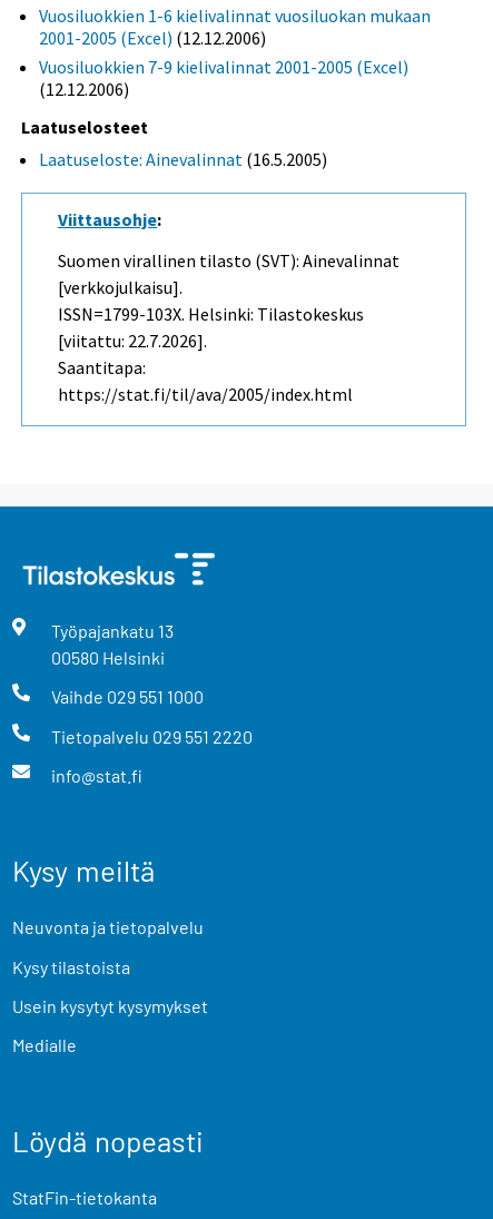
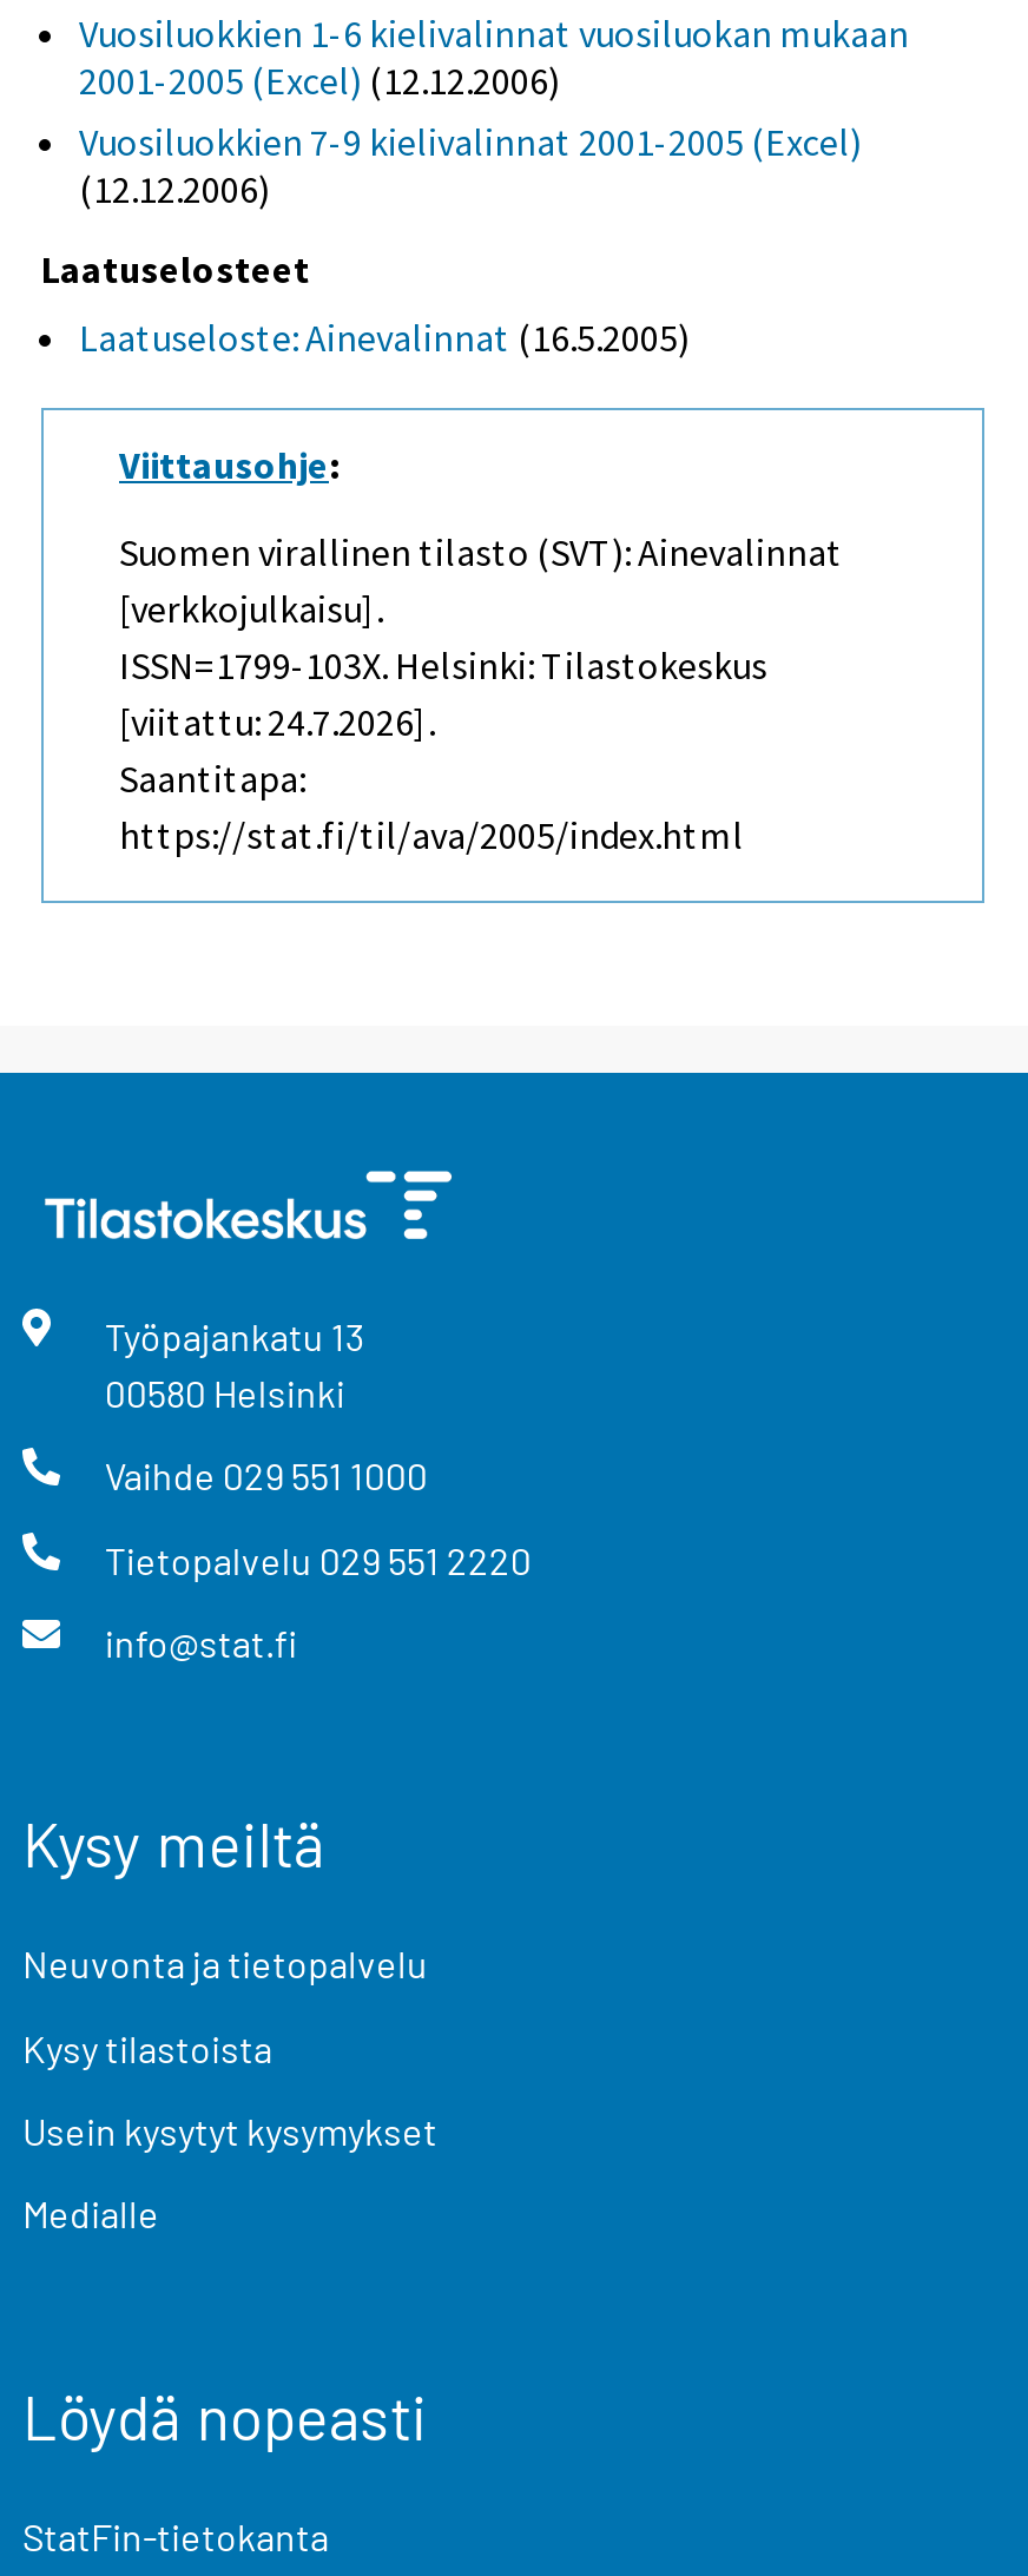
[58,330,207,352] [viitattu: 22.7.2026]. -> [119,699,435,746] [viitattu: 24.7.2026].

